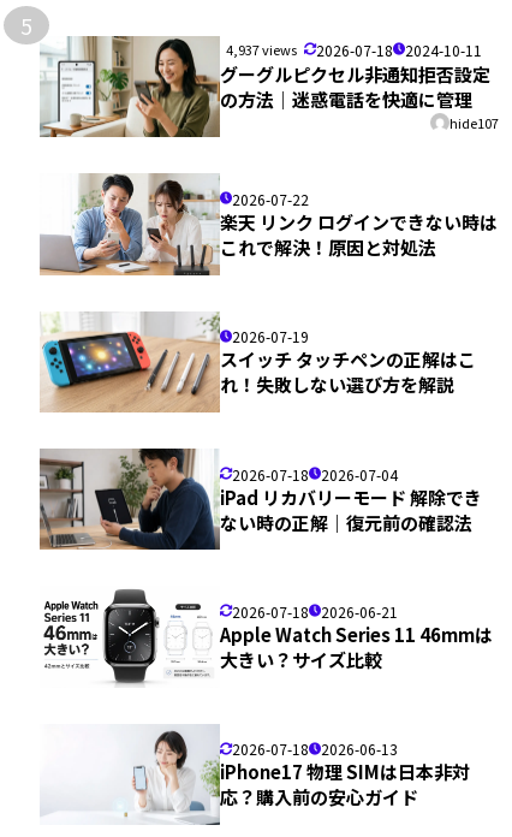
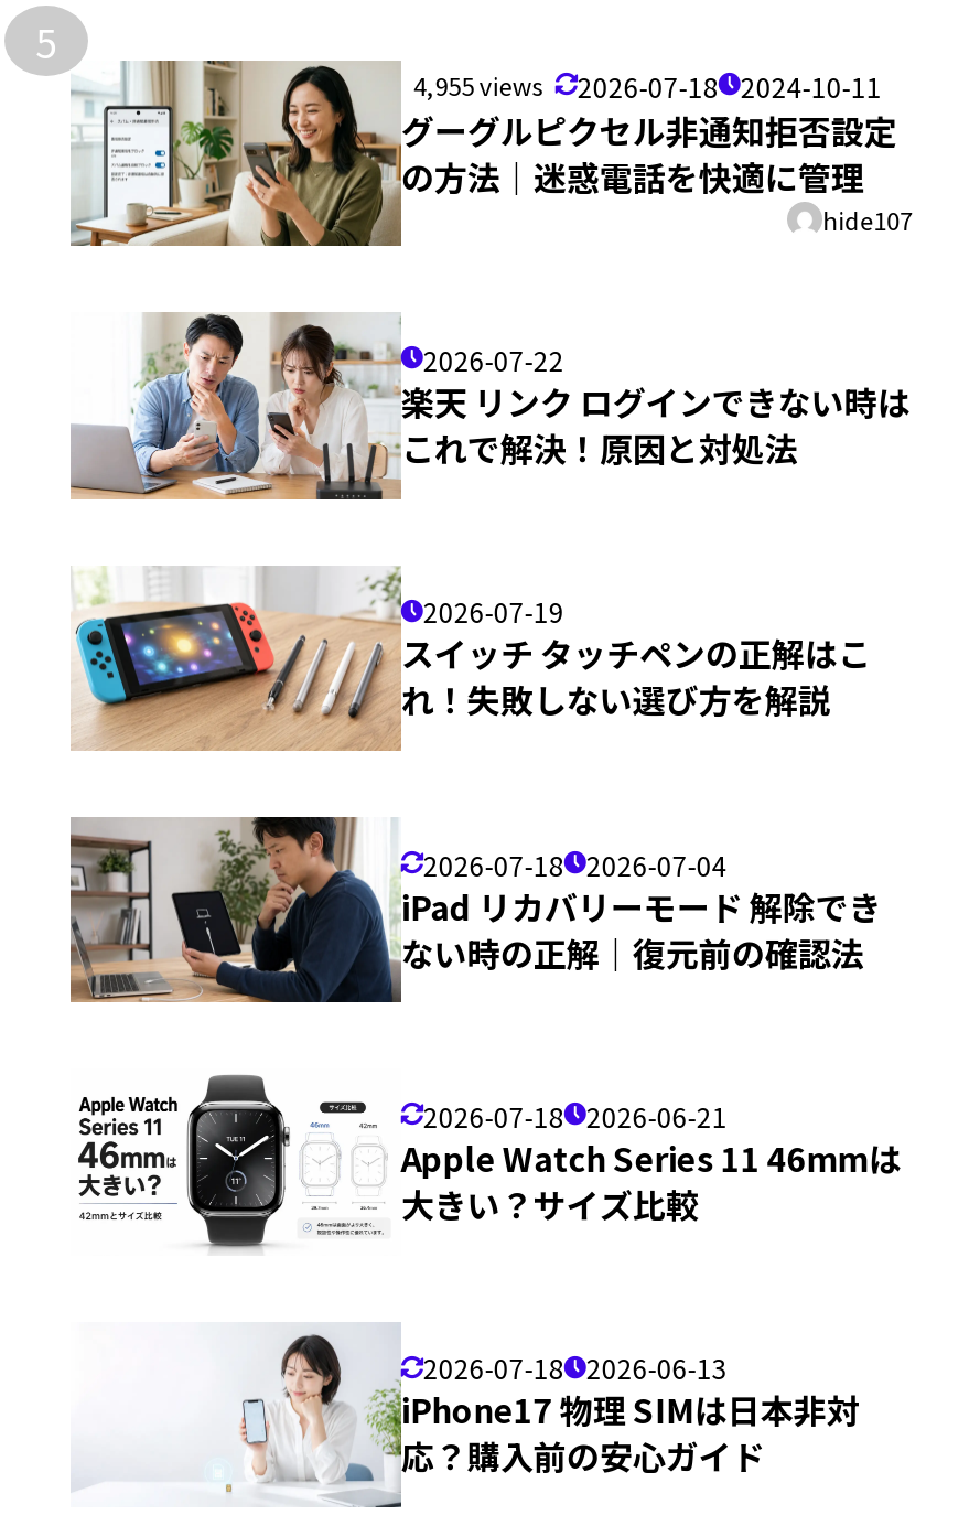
[226,40,482,60] 4,937 views 2026-07-18 2024-10-11 -> [413,67,882,105] 4,955 views 2026-07-18 2024-10-11

